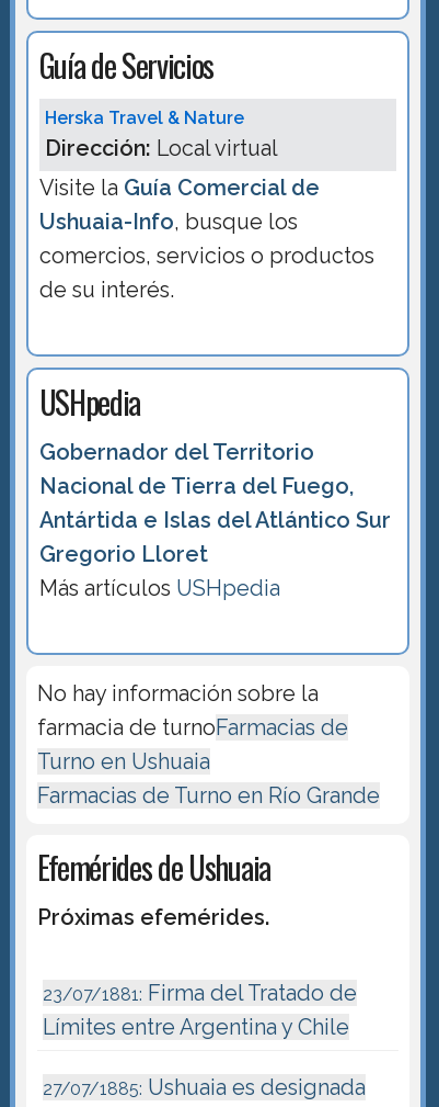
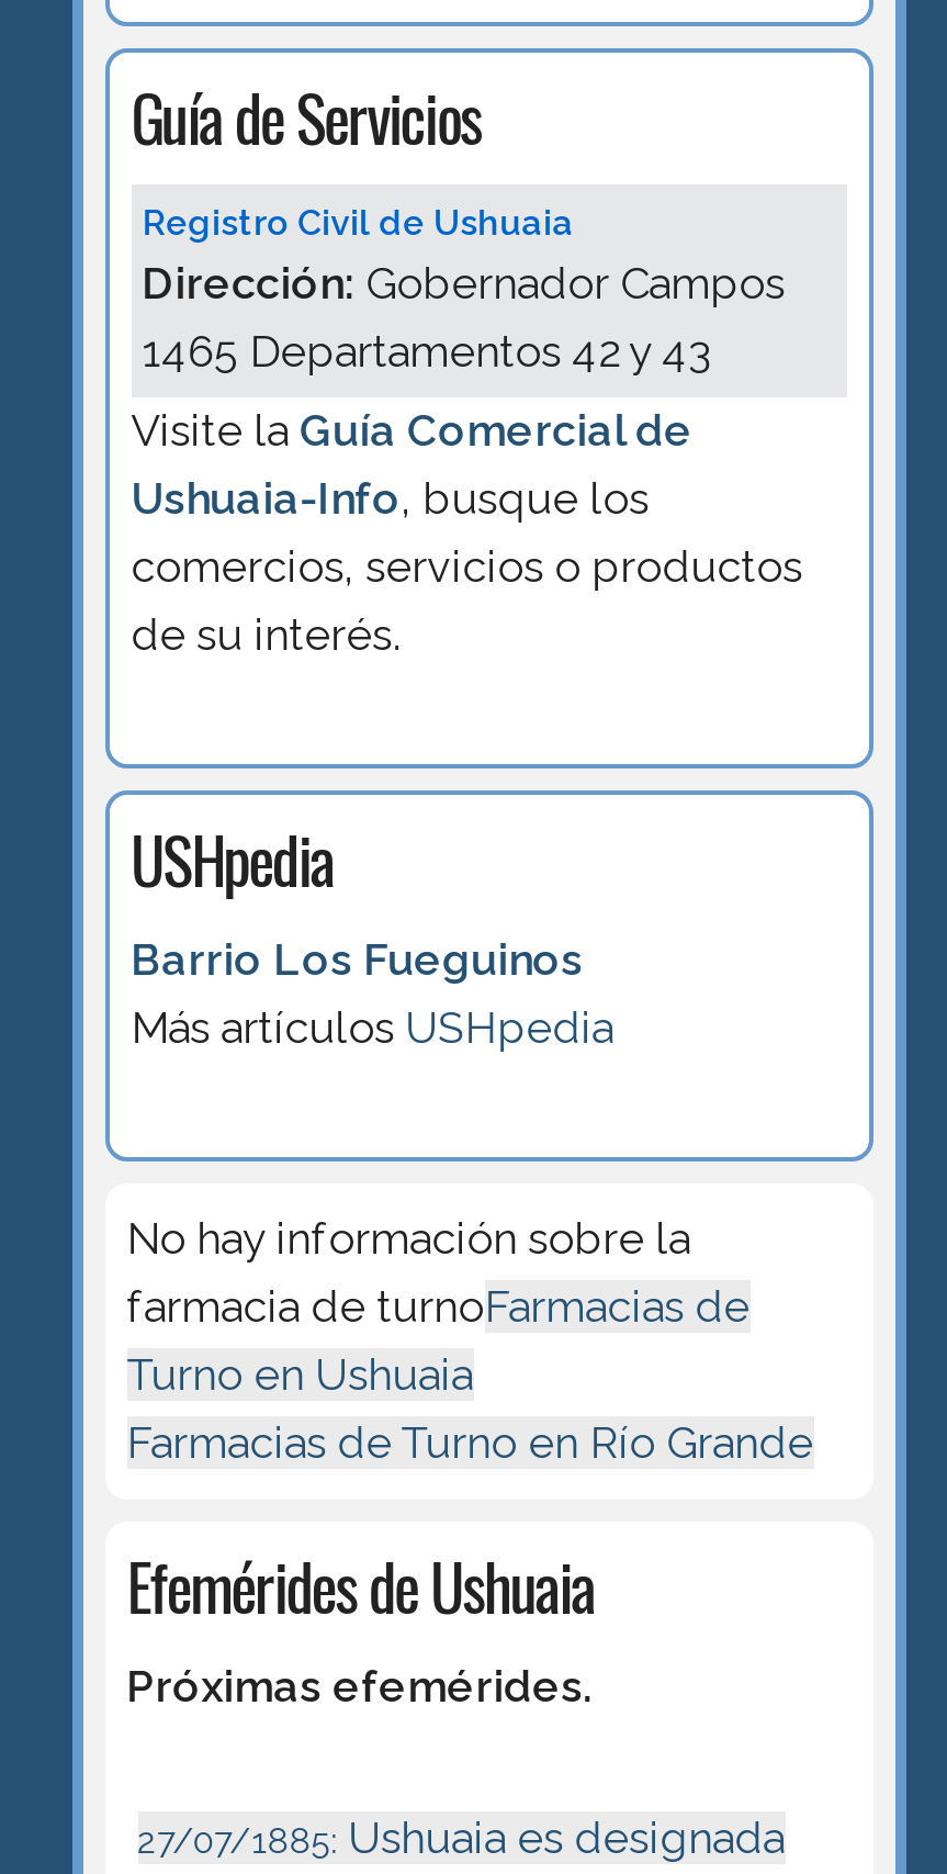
[44,107,278,161] Herska Travel & Nature | Dirección: Local virtual -> [142,201,785,377] Registro Civil de Ushuaia | Dirección: Gobernador Campos | 1465 Departamentos 42 y 43
moved [39,174,374,424] -> [131,403,802,904]: Visite la Guía Comercial de | Ushuaia-Info, busque los | comercios, servicios o productos | de su interés. | USHpedia
[39,439,390,567] Gobernador del Territorio | Nacional de Tierra del Fuego, | Antártida e Islas del Atlántico Sur | Gregorio Lloret -> [131,933,583,986] Barrio Los Fueguinos
[42,980,356,1040] 23/07/1881: Firma del Tratado de | Límites entre Argentina y Chile -> none

